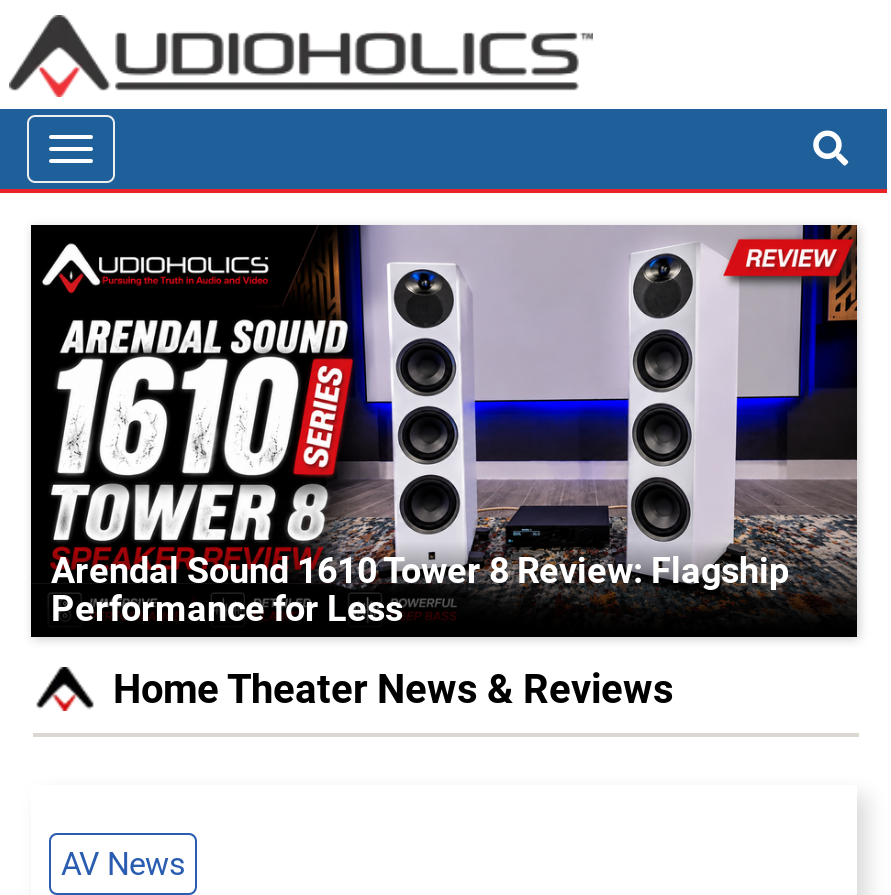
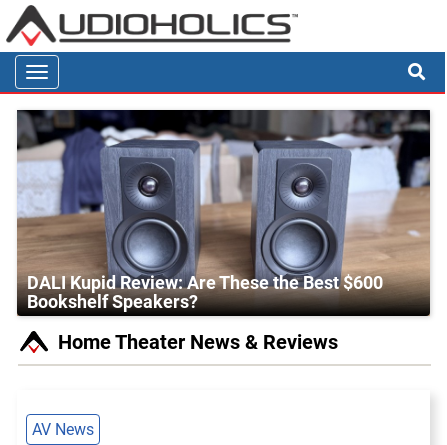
[29,223,859,630] [image] | Arendal Sound 1610 Tower 8 Review: Flagship | Performance for Less -> [16,109,431,312] [image] | DALI Kupid Review: Are These the Best $600 | Bookshelf Speakers?

